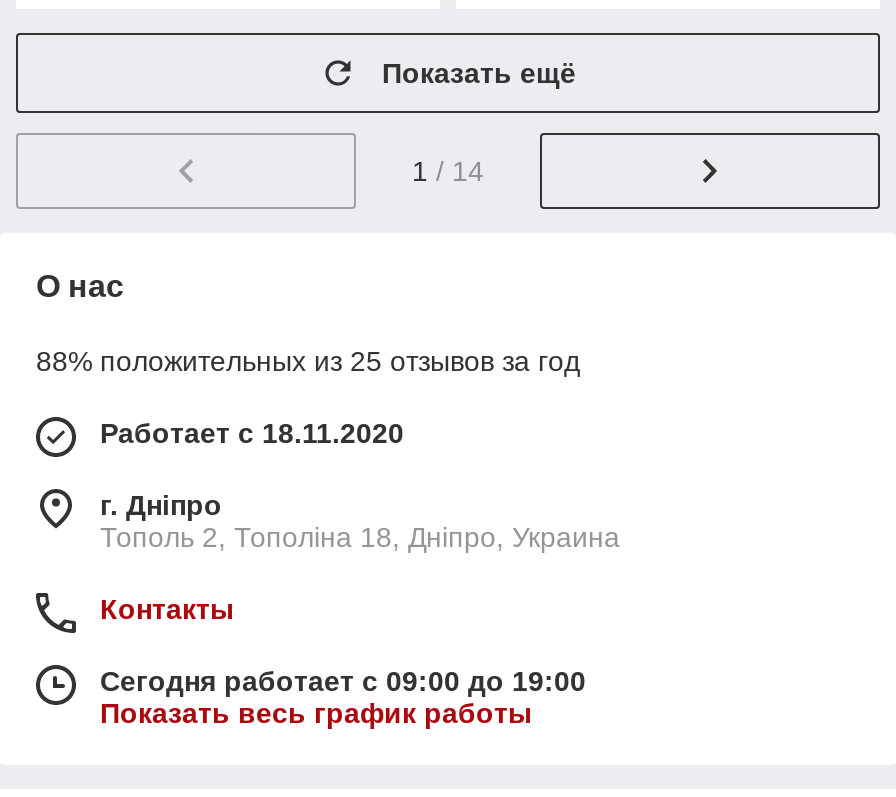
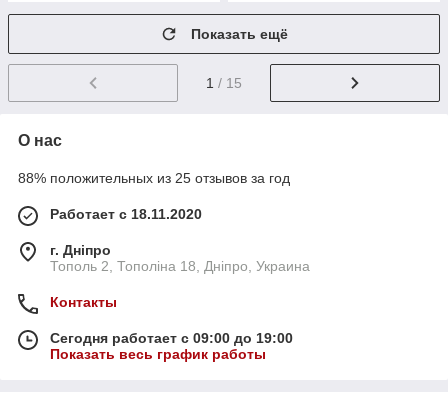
[412,155,484,187] 1 / 14 -> [206,75,242,91] 1 / 15

